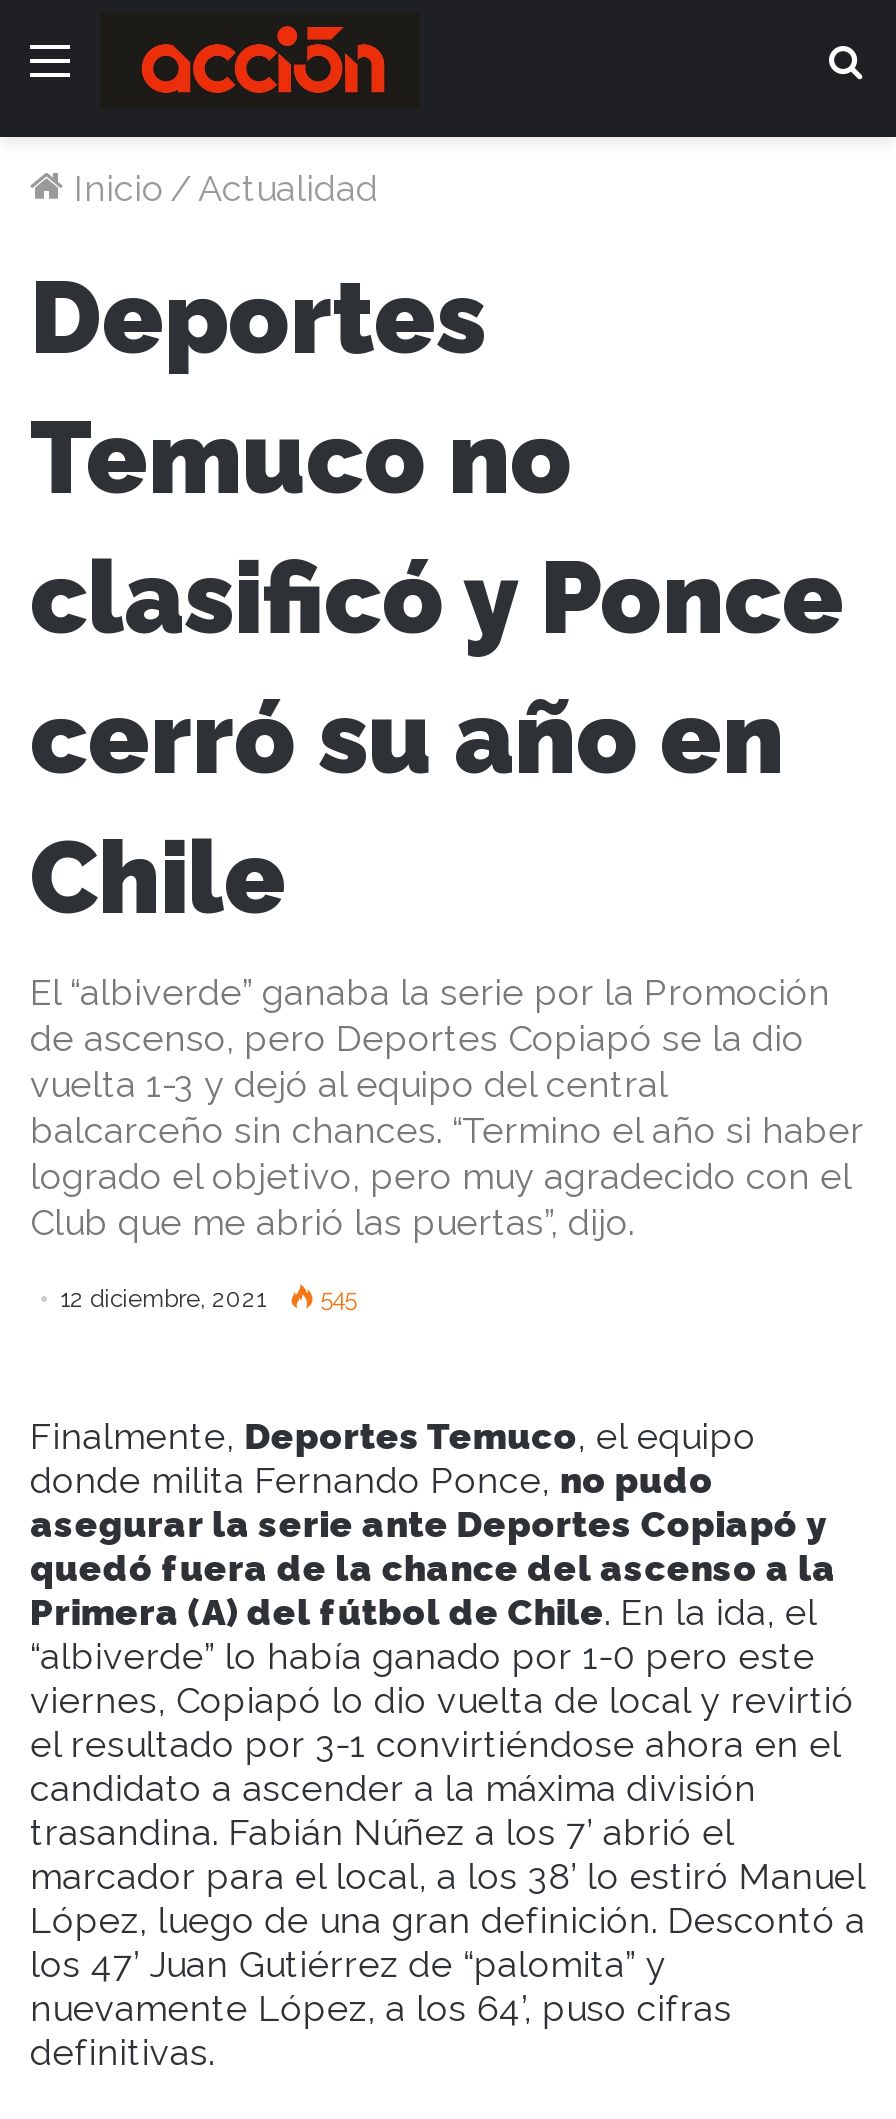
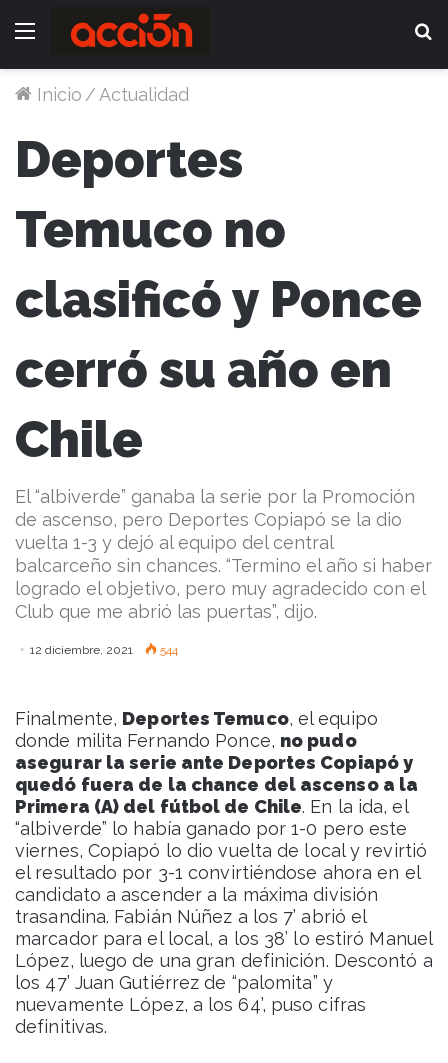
[60,1285,356,1313] 12 diciembre, 2021 545 -> [30,643,178,657] 12 diciembre, 2021 544

